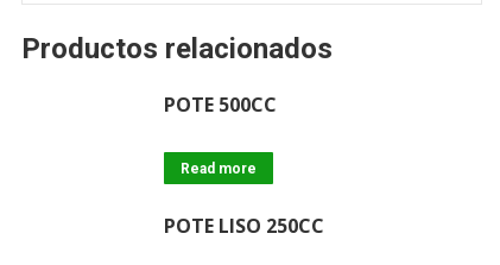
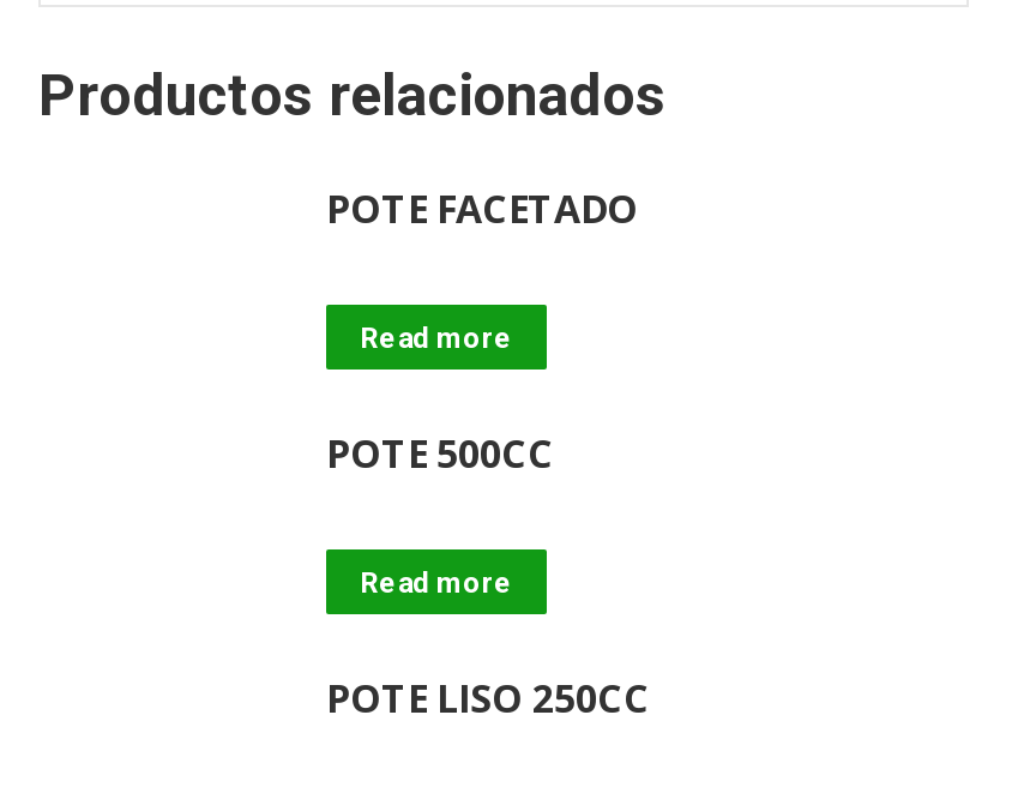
none -> [326,182,638,355] POTE FACETADO | Read more

